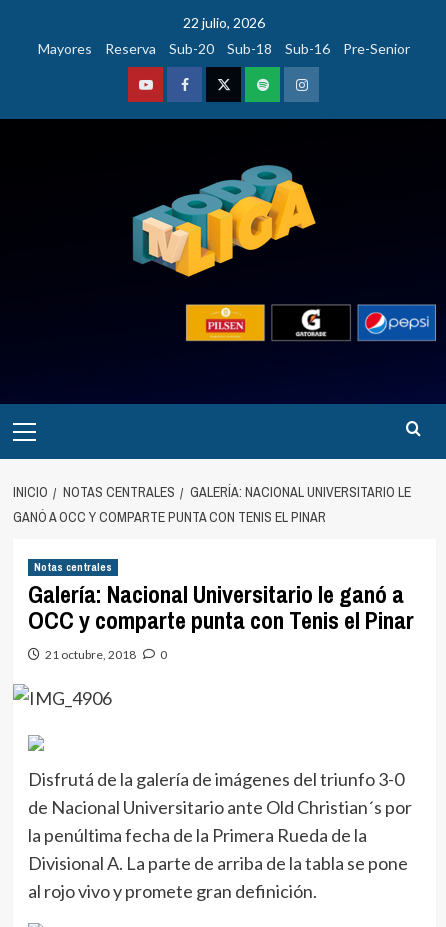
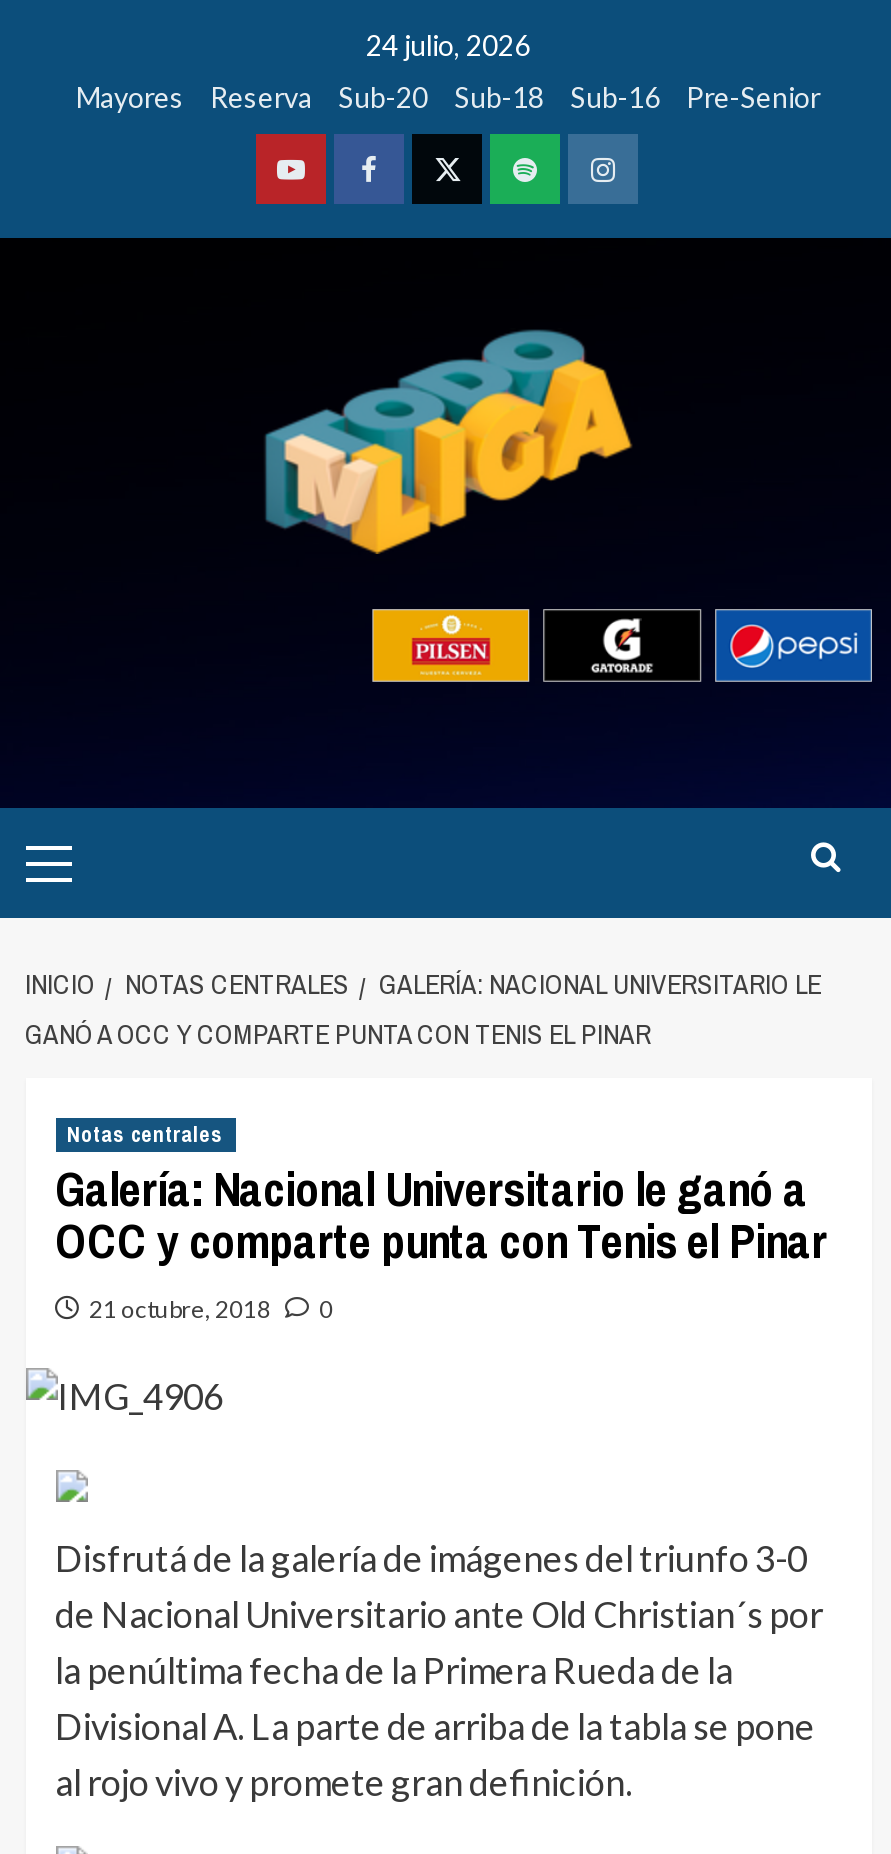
[183,14,265,31] 22 julio, 2026 -> [366,28,530,62] 24 julio, 2026

